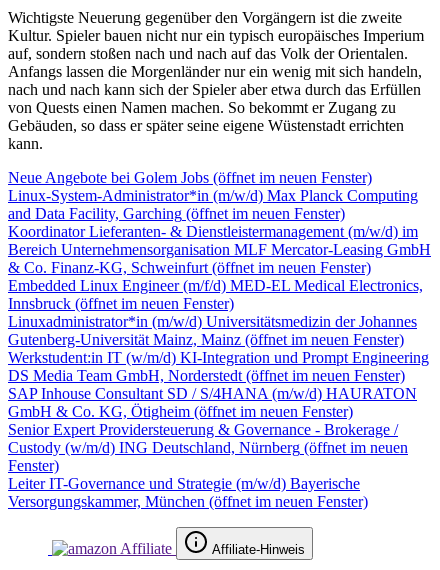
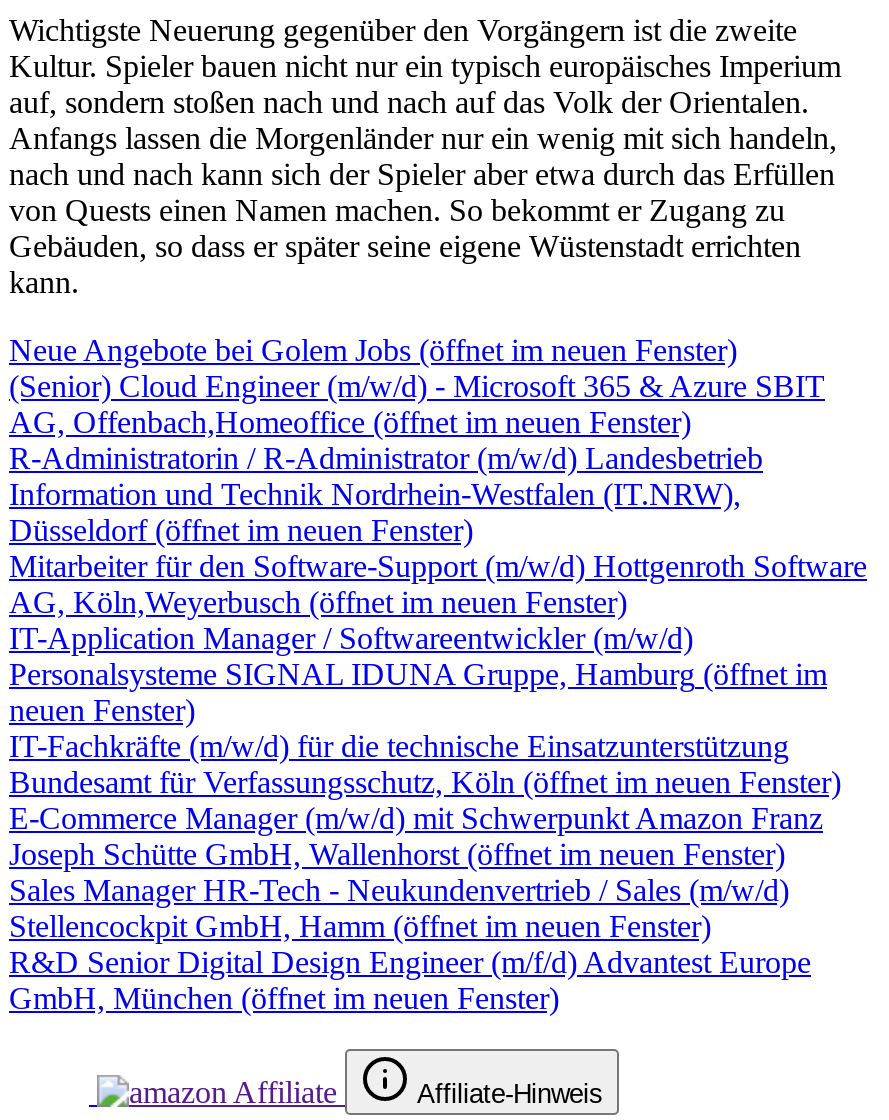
[8,187,431,510] Linux-System-Administrator*in (m/w/d) Max Planck Computing | and Data Facility, Garching (öffnet im neuen Fenster) | Koordinator Lieferanten- & Dienstleistermanagement (m/w/d) im | Bereich Unternehmensorganisation MLF Mercator-Leasing GmbH | & Co. Finanz-KG, Schweinfurt (öffnet im neuen Fenster) | Embedded Linux Engineer (m/f/d) MED-EL Medical Electronics, | Innsbruck (öffnet im neuen Fenster) | Linuxadministrator*in (m/w/d) Universitätsmedizin der Johannes | Gutenberg-Universität Mainz, Mainz (öffnet im neuen Fenster) | Werkstudent:in IT (w/m/d) KI-Integration und Prompt Engineering | DS Media Team GmbH, Norderstedt (öffnet im neuen Fenster) | SAP Inhouse Consultant SD / S/4HANA (m/w/d) HAURATON | GmbH & Co. KG, Ötigheim (öffnet im neuen Fenster) | Senior Expert Providersteuerung & Governance - Brokerage / | Custody (w/m/d) ING Deutschland, Nürnberg (öffnet im neuen | Fenster) | Leiter IT-Governance und Strategie (m/w/d) Bayerische | Versorgungskammer, München (öffnet im neuen Fenster) -> [9,369,867,1015] (Senior) Cloud Engineer (m/w/d) - Microsoft 365 & Azure SBIT | AG, Offenbach,Homeoffice (öffnet im neuen Fenster) | R-Administratorin / R-Administrator (m/w/d) Landesbetrieb | Information und Technik Nordrhein-Westfalen (IT.NRW), | Düsseldorf (öffnet im neuen Fenster) | Mitarbeiter für den Software-Support (m/w/d) Hottgenroth Software | AG, Köln,Weyerbusch (öffnet im neuen Fenster) | IT-Application Manager / Softwareentwickler (m/w/d) | Personalsysteme SIGNAL IDUNA Gruppe, Hamburg (öffnet im | neuen Fenster) | IT-Fachkräfte (m/w/d) für die technische Einsatzunterstützung | Bundesamt für Verfassungsschutz, Köln (öffnet im neuen Fenster) | E-Commerce Manager (m/w/d) mit Schwerpunkt Amazon Franz | Joseph Schütte GmbH, Wallenhorst (öffnet im neuen Fenster) | Sales Manager HR-Tech - Neukundenvertrieb / Sales (m/w/d) | Stellencockpit GmbH, Hamm (öffnet im neuen Fenster) | R&D Senior Digital Design Engineer (m/f/d) Advantest Europe | GmbH, München (öffnet im neuen Fenster)

